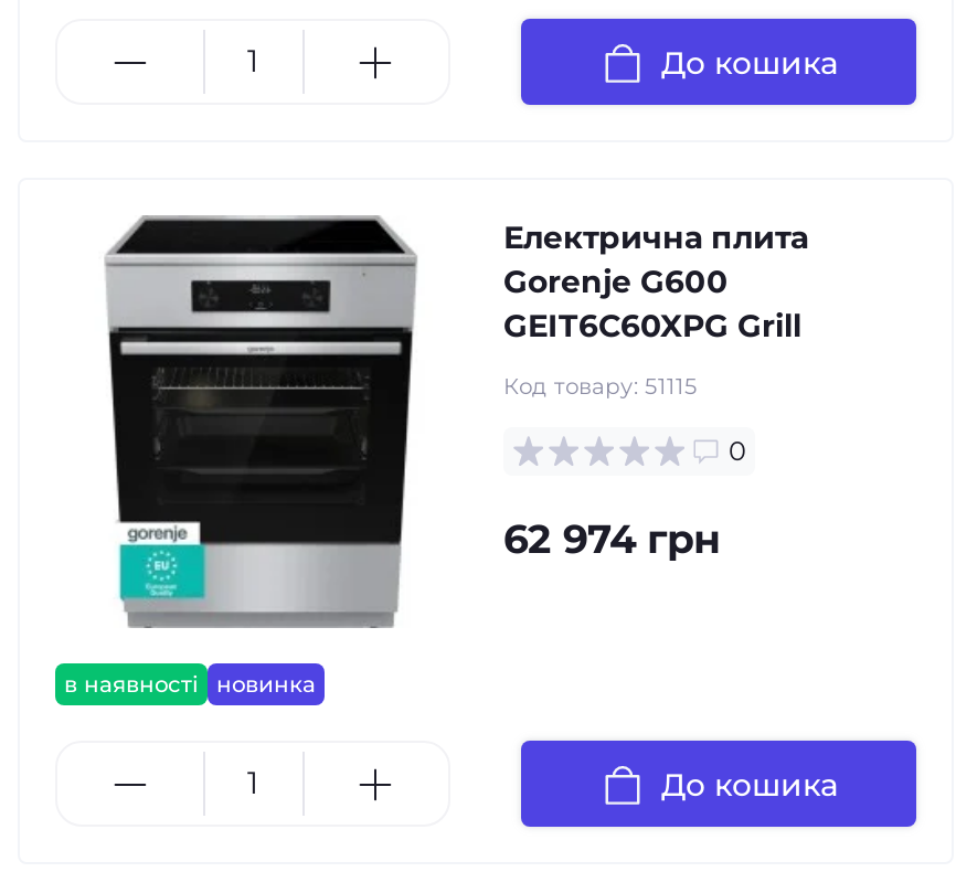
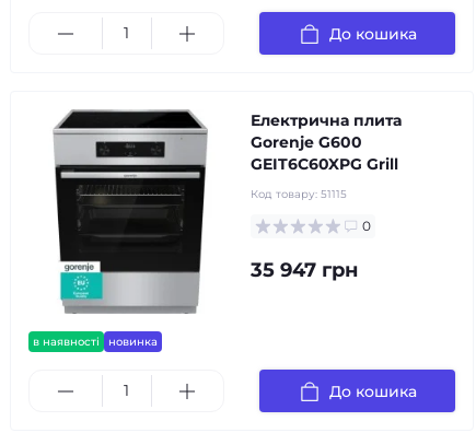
[503,515,720,564] 62 974 грн -> [251,258,358,282] 35 947 грн

